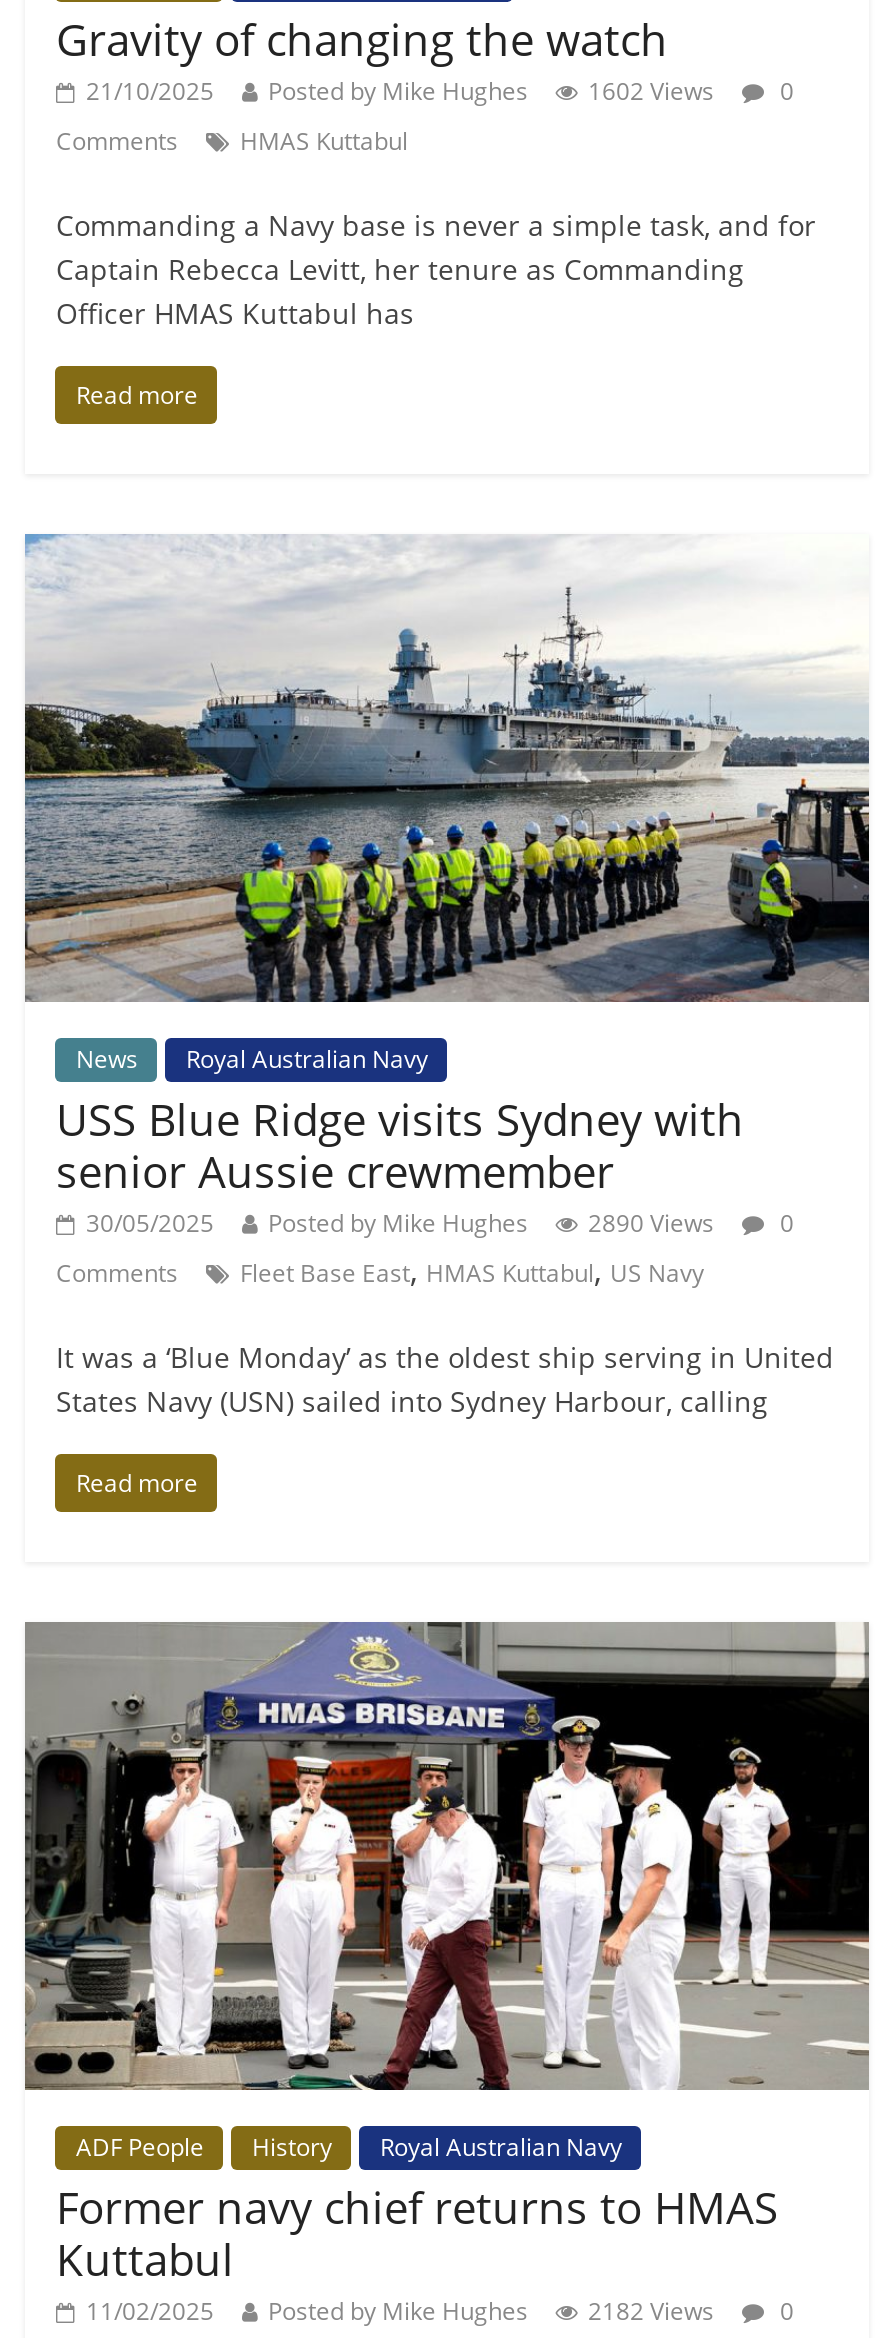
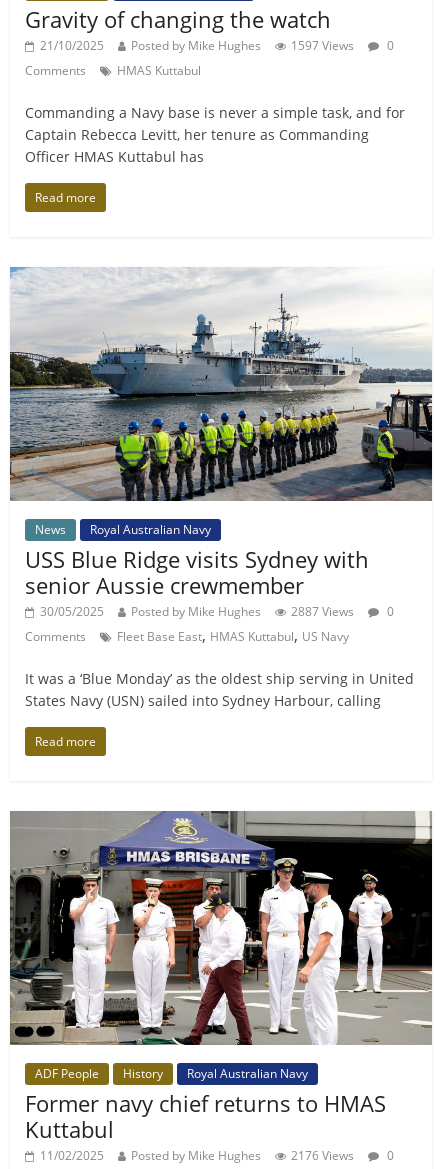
[86,74,794,108] 21/10/2025 Posted by Mike Hughes 1602 Views 0 -> [40,37,394,54] 21/10/2025 Posted by Mike Hughes 1597 Views 0
[86,1206,794,1240] 30/05/2025 Posted by Mike Hughes 2890 Views 0 -> [40,603,394,620] 30/05/2025 Posted by Mike Hughes 2887 Views 0
[86,2295,794,2329] 11/02/2025 Posted by Mike Hughes 2182 Views 0 -> [40,1147,394,1164] 11/02/2025 Posted by Mike Hughes 2176 Views 0

